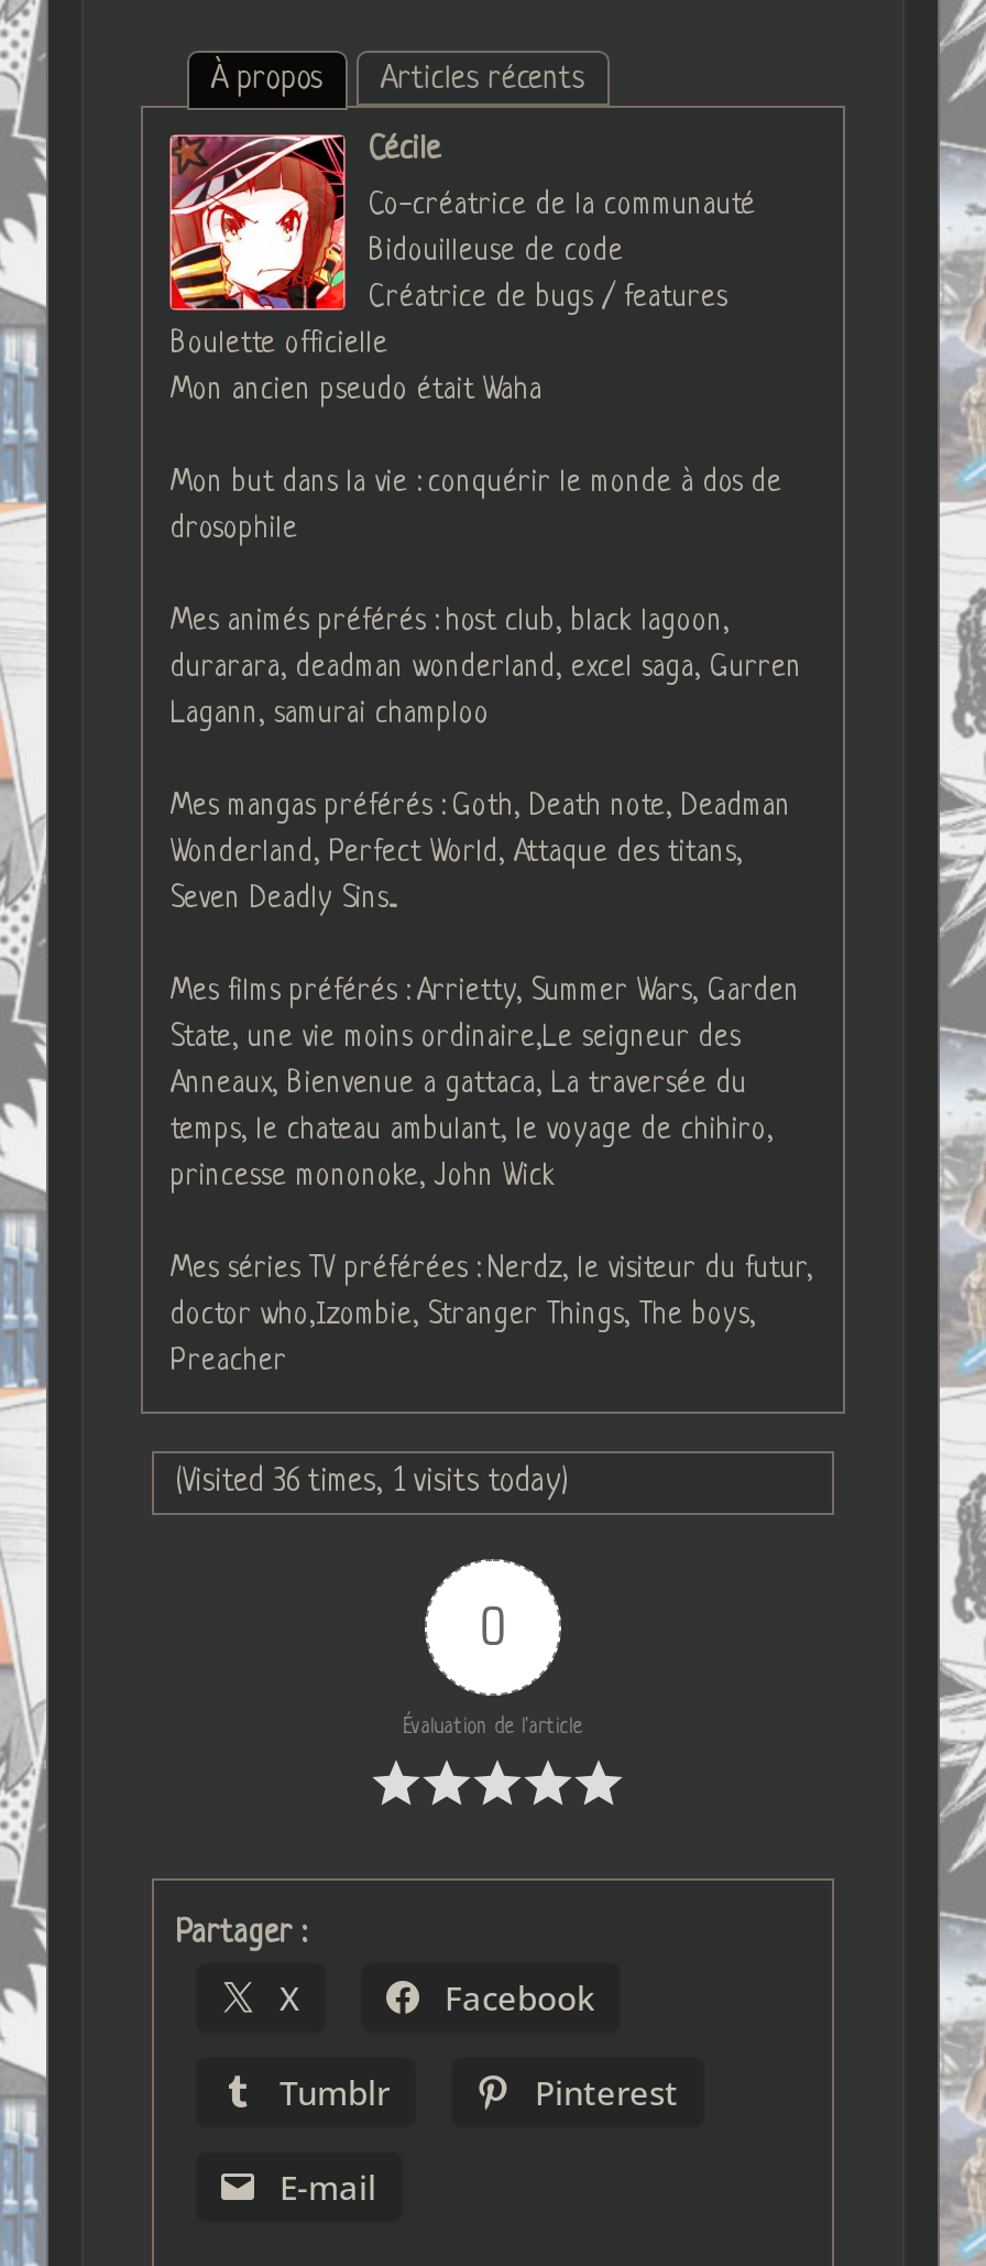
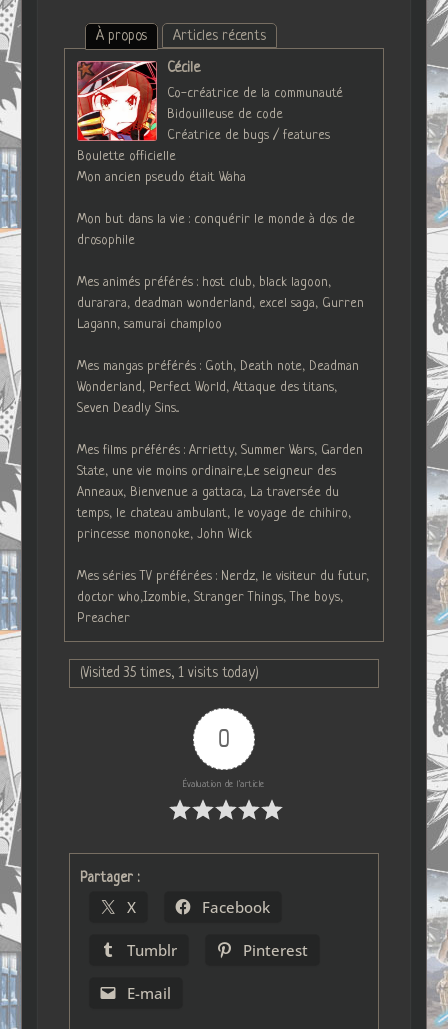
[176,1463,570,1499] (Visited 36 times, 1 visits today) -> [80,664,259,680] (Visited 35 times, 1 visits today)

